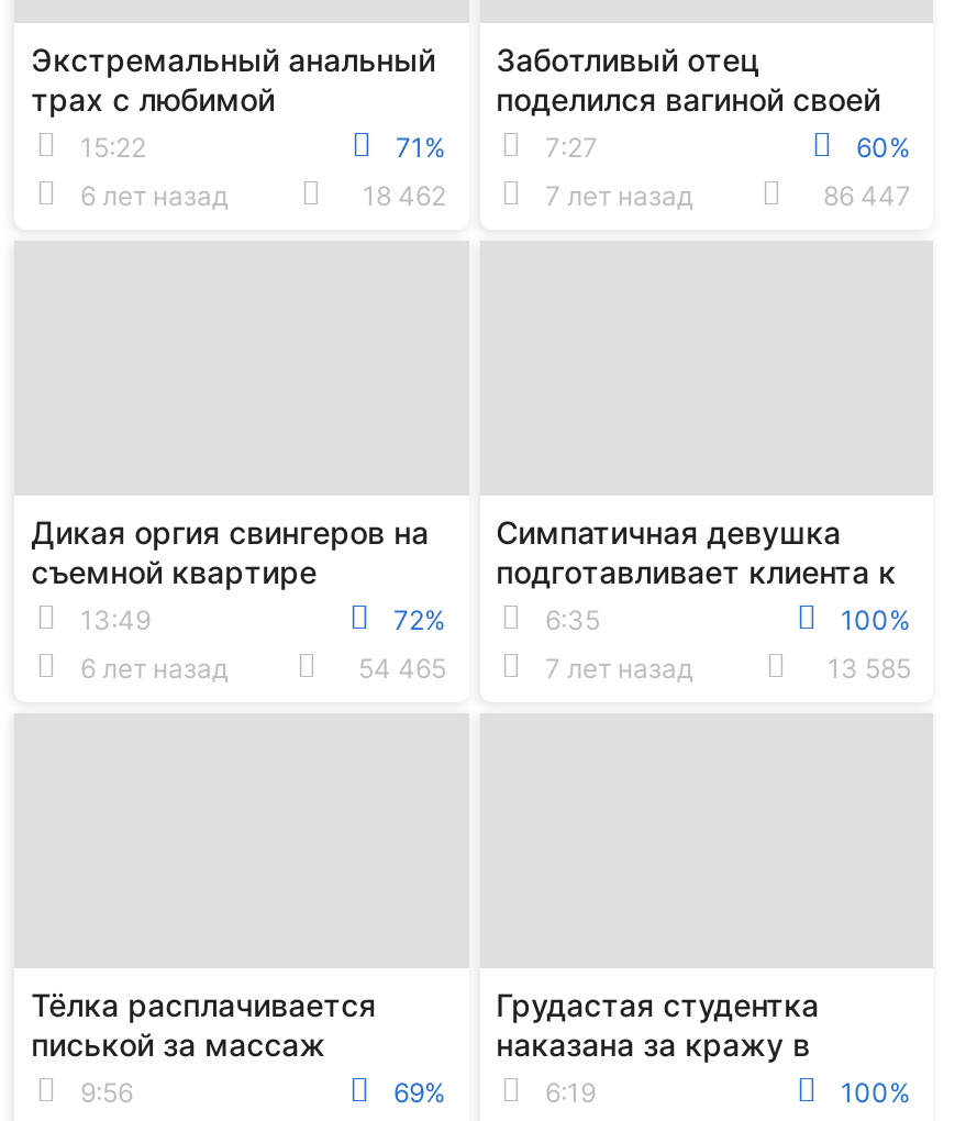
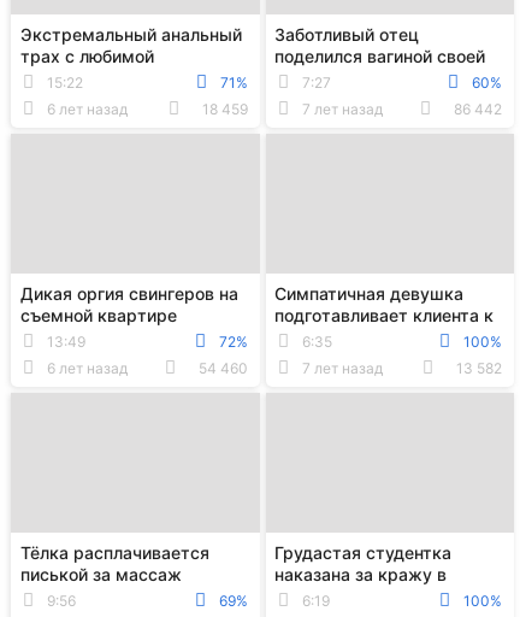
[363,179,446,212] 18 462 -> [202,100,247,118] 18 459
[823,179,911,212] 86 447 -> [454,100,502,118] 86 442
[358,652,446,685] 54 465 -> [198,359,247,377] 54 460
[828,652,911,685] 13 585 -> [456,359,502,377] 13 582

